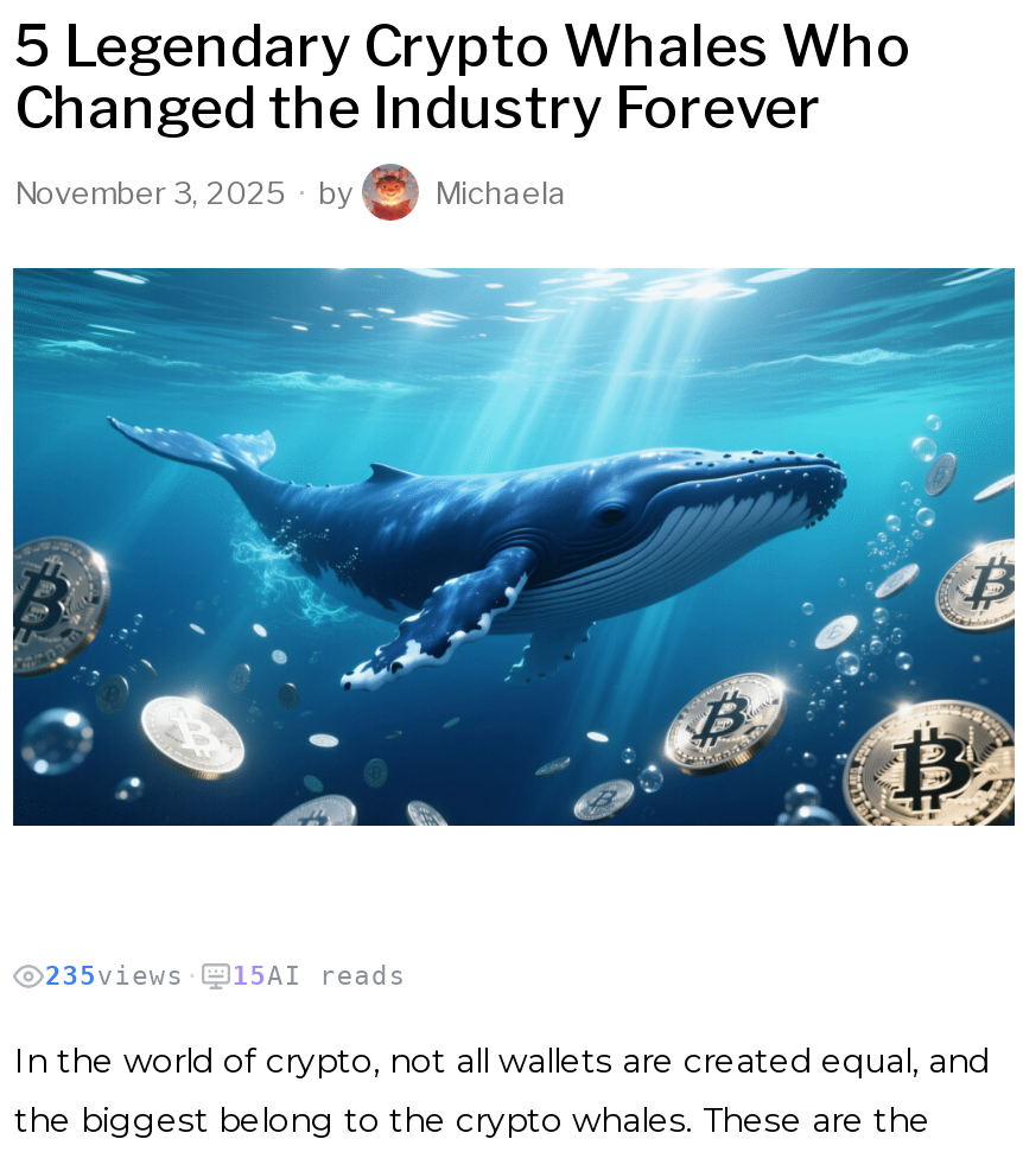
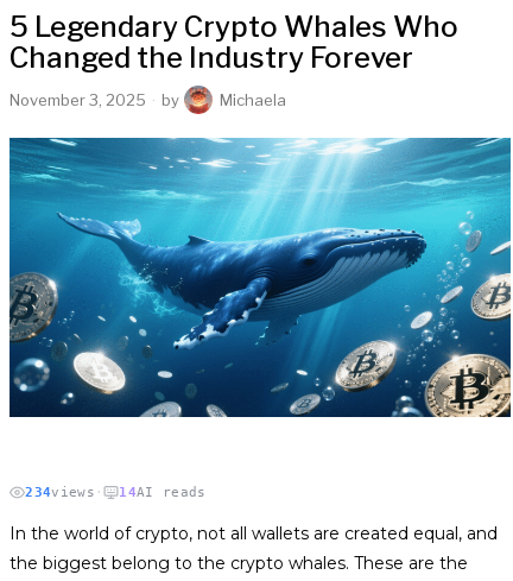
[45,961,202,992] 235views · -> [25,485,104,500] 234views ·
[232,961,406,992] 15AI reads -> [119,485,206,500] 14AI reads

